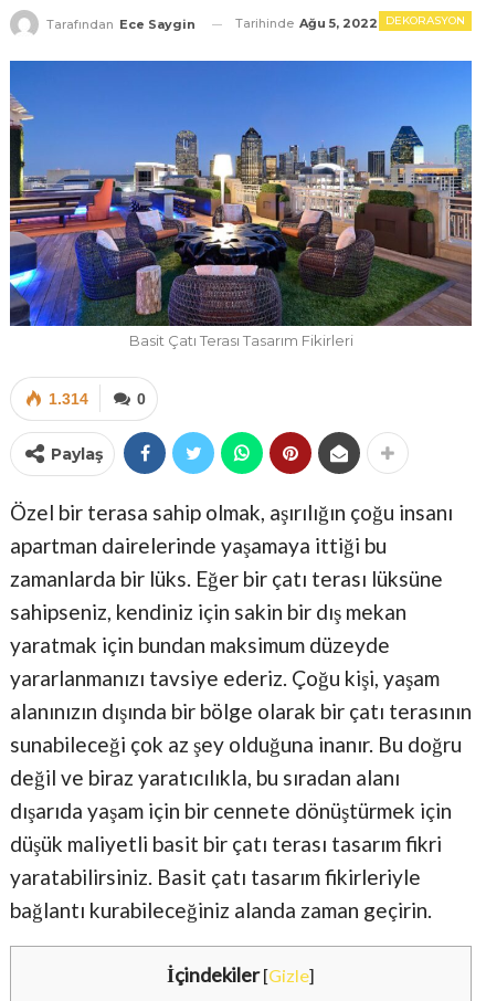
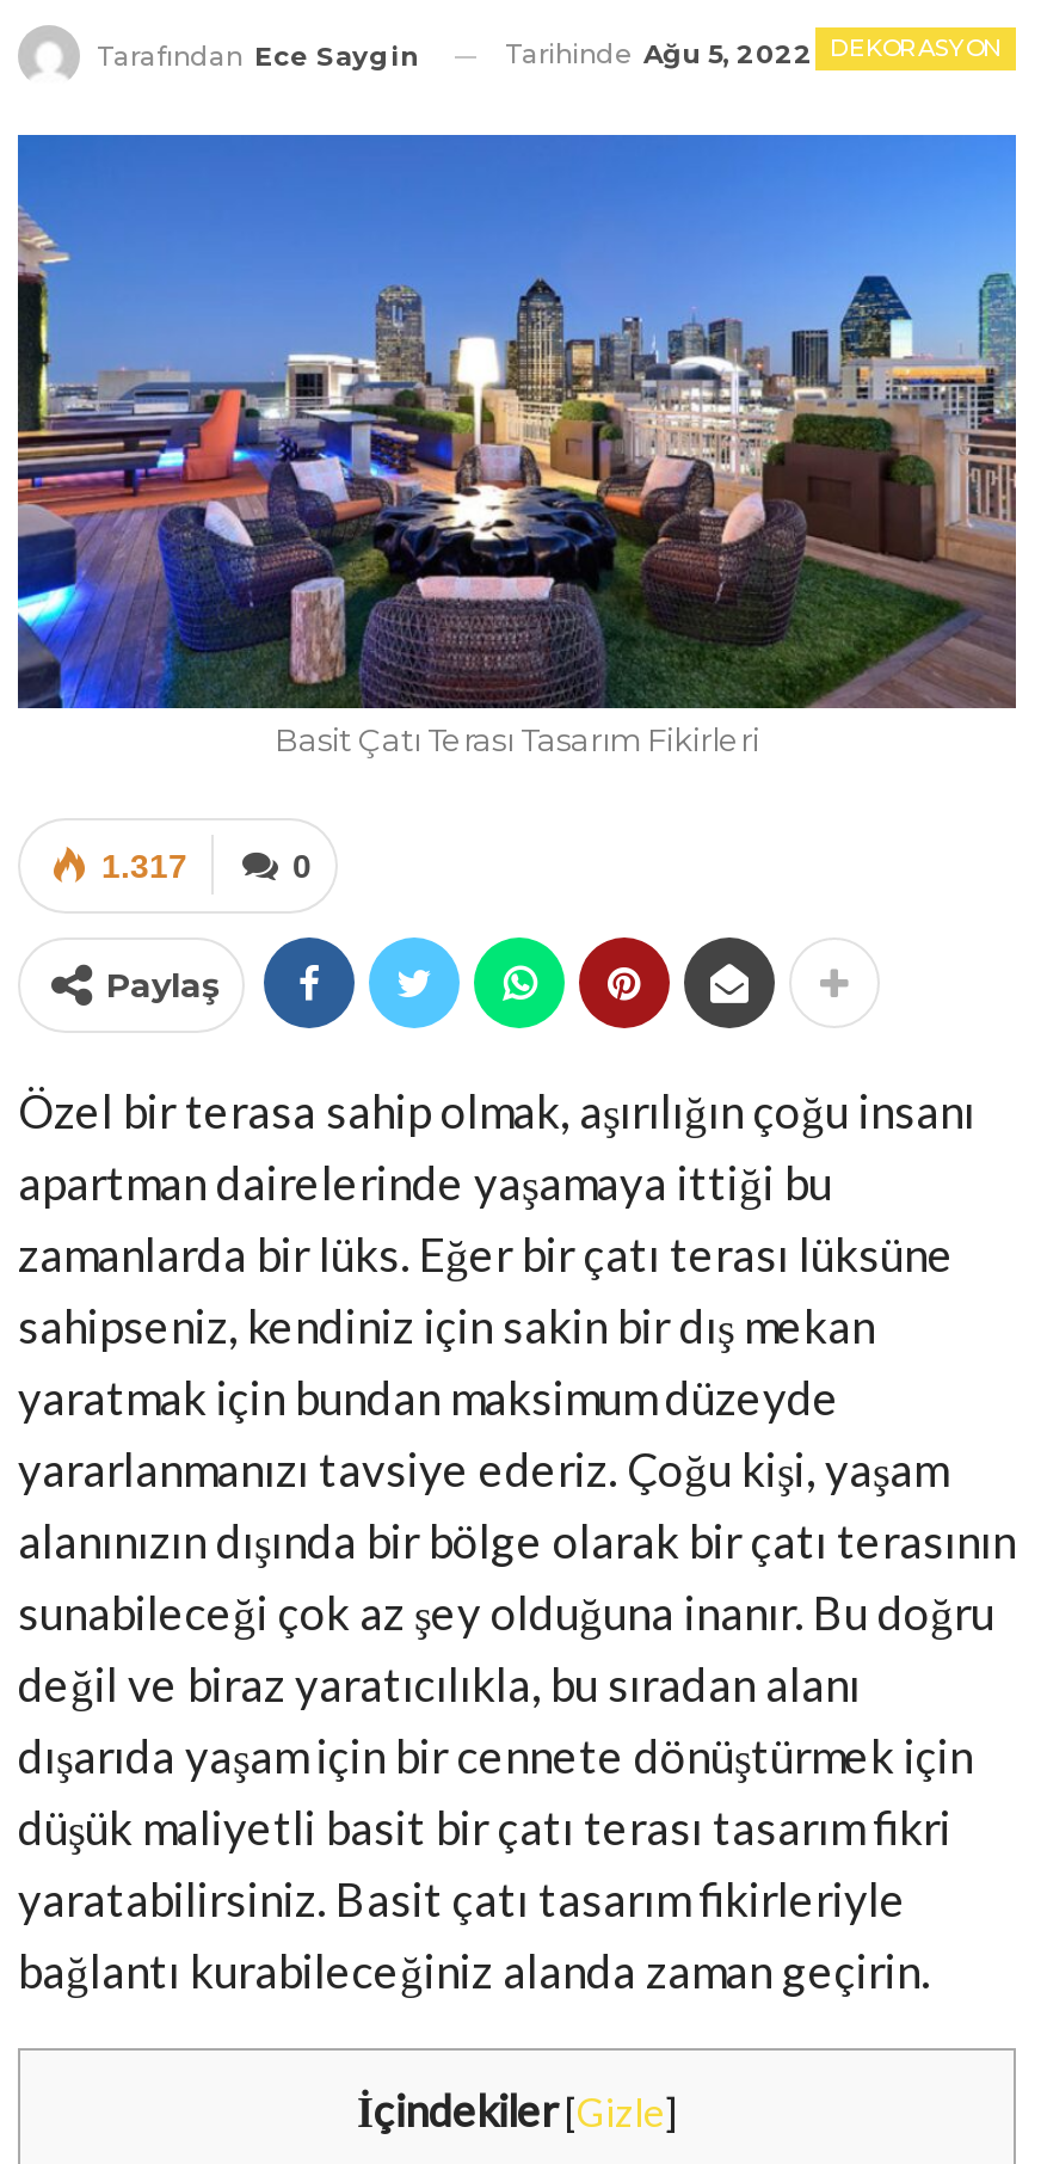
[49,390,88,407] 1.314 -> [101,846,187,884] 1.317

